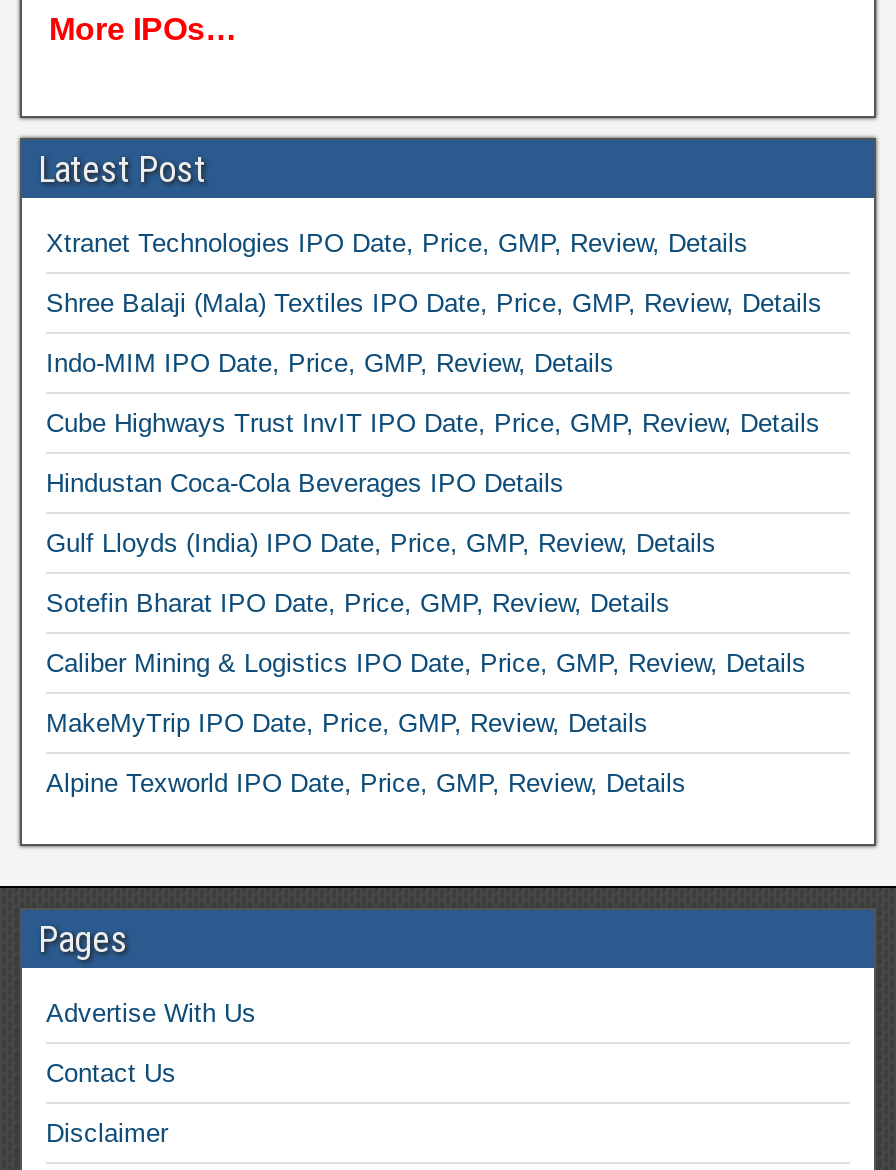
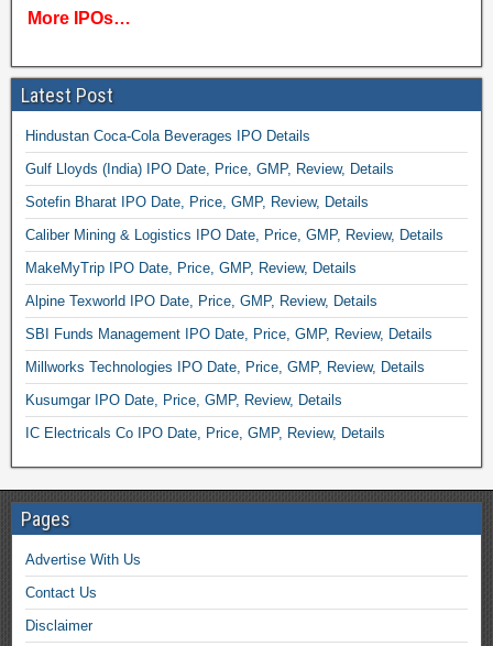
[46,228,822,438] Xtranet Technologies IPO Date, Price, GMP, Review, Details | Shree Balaji (Mala) Textiles IPO Date, Price, GMP, Review, Details | Indo-MIM IPO Date, Price, GMP, Review, Details | Cube Highways Trust InvIT IPO Date, Price, GMP, Review, Details -> none
moved [46,468,806,798] -> [25,128,443,309]: Hindustan Coca-Cola Beverages IPO Details | Gulf Lloyds (India) IPO Date, Price, GMP, Review, Details | Sotefin Bharat IPO Date, Price, GMP, Review, Details | Caliber Mining & Logistics IPO Date, Price, GMP, Review, Details | MakeMyTrip IPO Date, Price, GMP, Review, Details | Alpine Texworld IPO Date, Price, GMP, Review, Details
none -> [25,326,432,441] SBI Funds Management IPO Date, Price, GMP, Review, Details | Millworks Technologies IPO Date, Price, GMP, Review, Details | Kusumgar IPO Date, Price, GMP, Review, Details | IC Electricals Co IPO Date, Price, GMP, Review, Details

